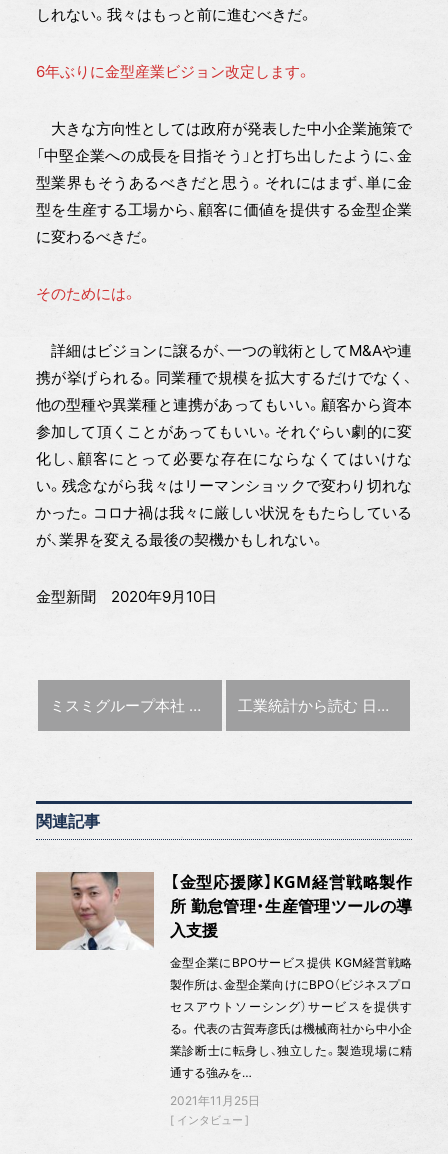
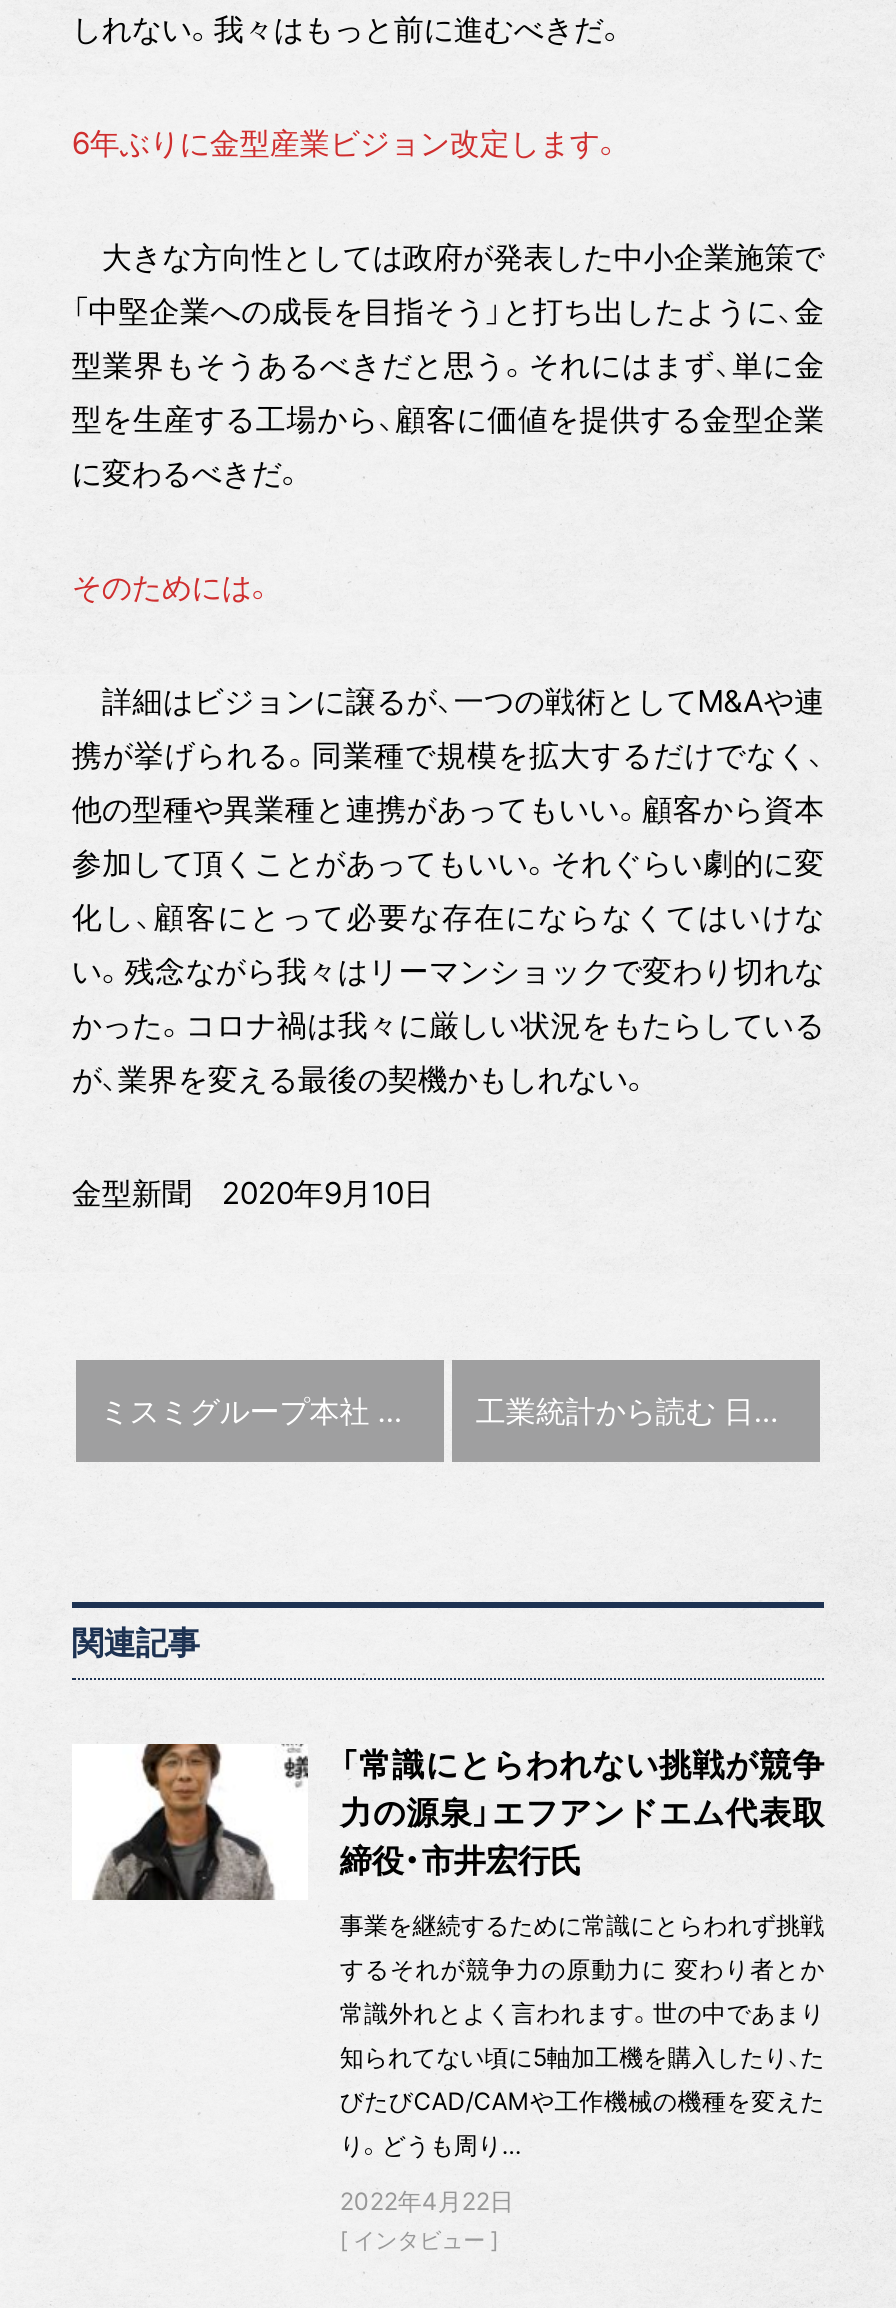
[35,871,412,951] [image] | 【金型応援隊】KGM経営戦略製作 | 所 勤怠管理・生産管理ツールの導 | 入支援 -> [72,1742,824,1902] [image] | 「常識にとらわれない挑戦が競争 | 力の源泉」エフアンドエム代表取 | 締役・市井宏行氏
[170,955,412,970] 金型企業にBPOサービス提供 KGM経営戦略 -> [340,1910,824,1940] 事業を継続するために常識にとらわれず挑戦
[170,977,412,992] 製作所は、金型企業向けにBPO（ビジネスプロ -> [340,1954,824,1984] するそれが競争力の原動力に 変わり者とか
[170,999,412,1014] セスアウトソーシング）サービスを提供す -> [340,1998,824,2028] 常識外れとよく言われます。世の中であまり
[170,1021,412,1036] る。 代表の古賀寿彦氏は機械商社から中小企 -> [340,2042,824,2072] 知られてない頃に5軸加工機を購入したり、た
[170,1043,412,1058] 業診断士に転身し、独立した。製造現場に精 -> [340,2086,824,2116] びたびCAD/CAMや工作機械の機種を変えた
[170,1065,252,1080] 通する強みを… -> [340,2130,522,2160] り。どうも周り…
[170,1093,260,1108] 2021年11月25日 -> [340,2186,514,2216] 2022年4月22日

